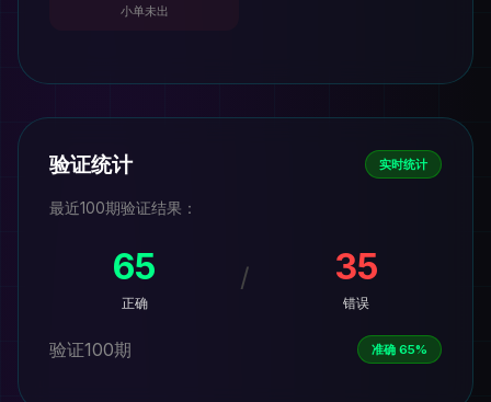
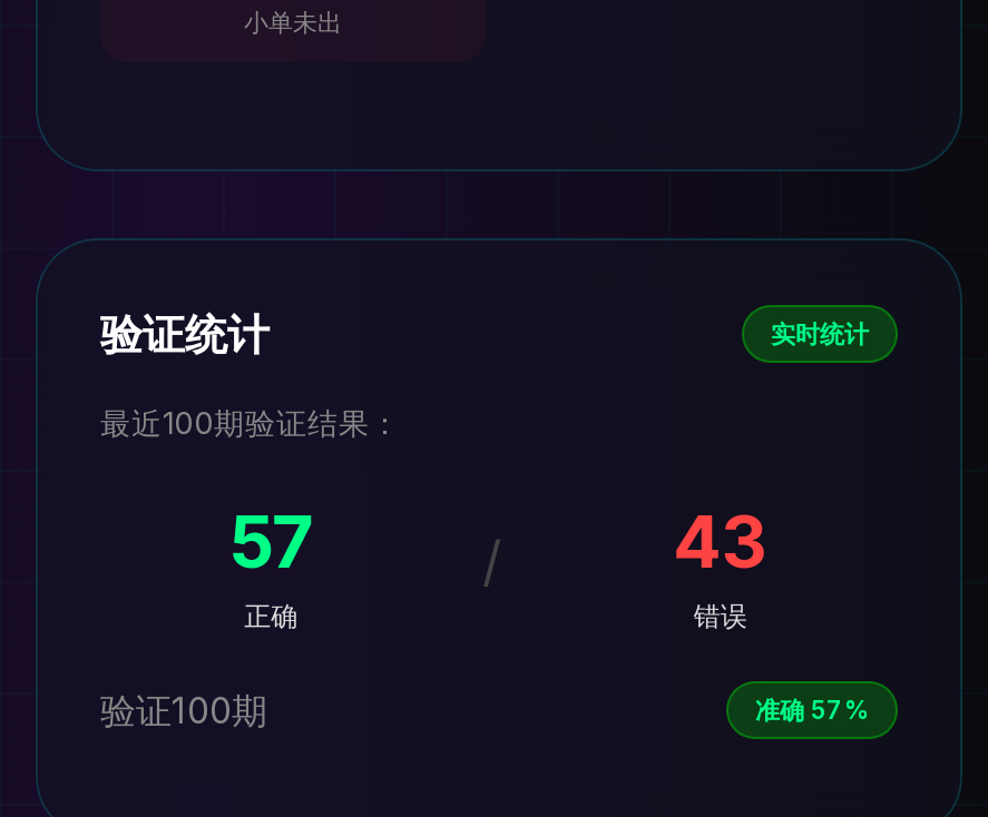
[113,245,156,288] 65 -> [230,499,312,585] 57
[334,245,378,288] 35 -> [672,499,768,585] 43
[372,342,427,357] 准确 65% -> [755,695,869,726] 准确 57%

